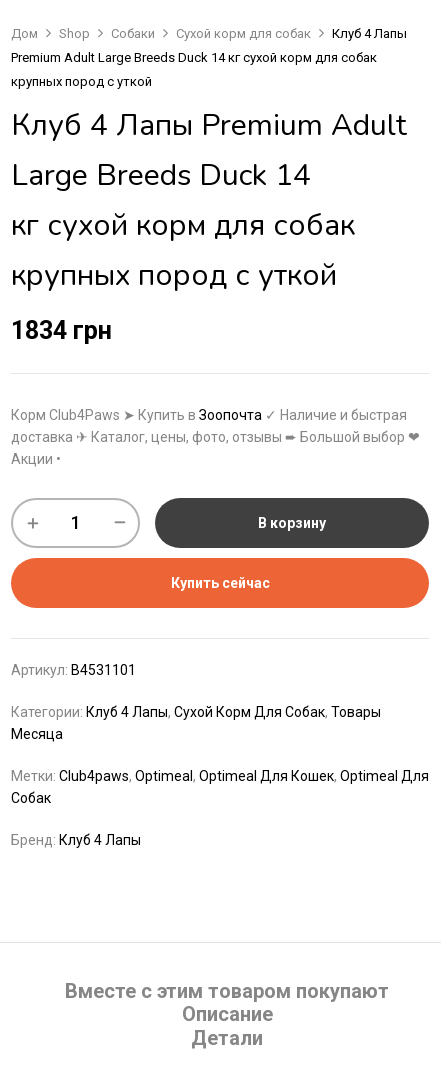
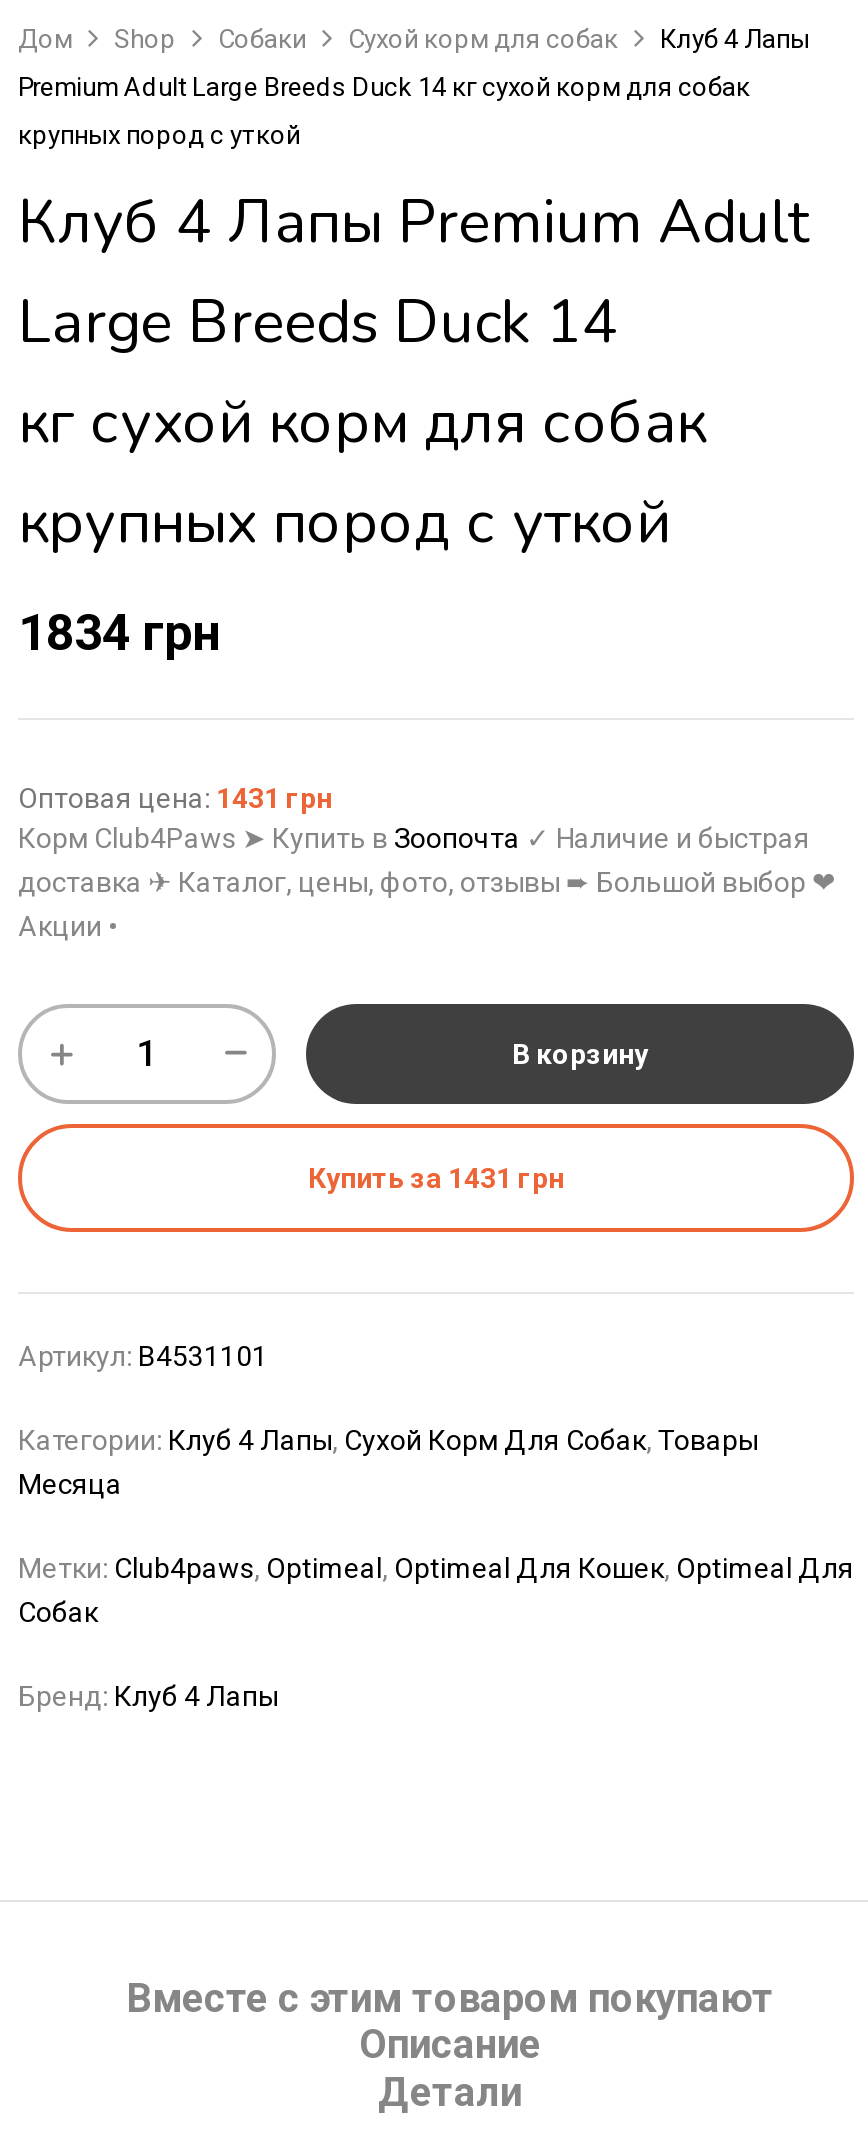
none -> [18,781,332,813] Оптовая цена: 1431 грн
[170,575,269,591] Купить сейчас -> [308,1161,564,1193] Купить за 1431 грн

